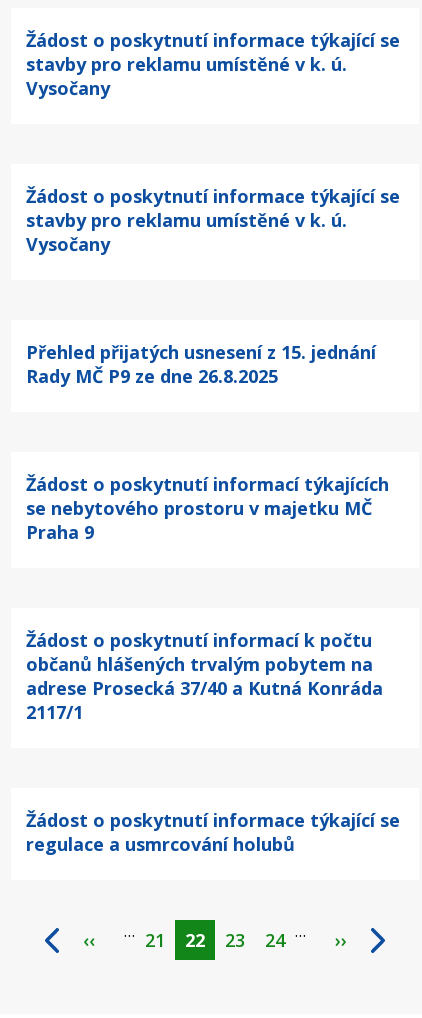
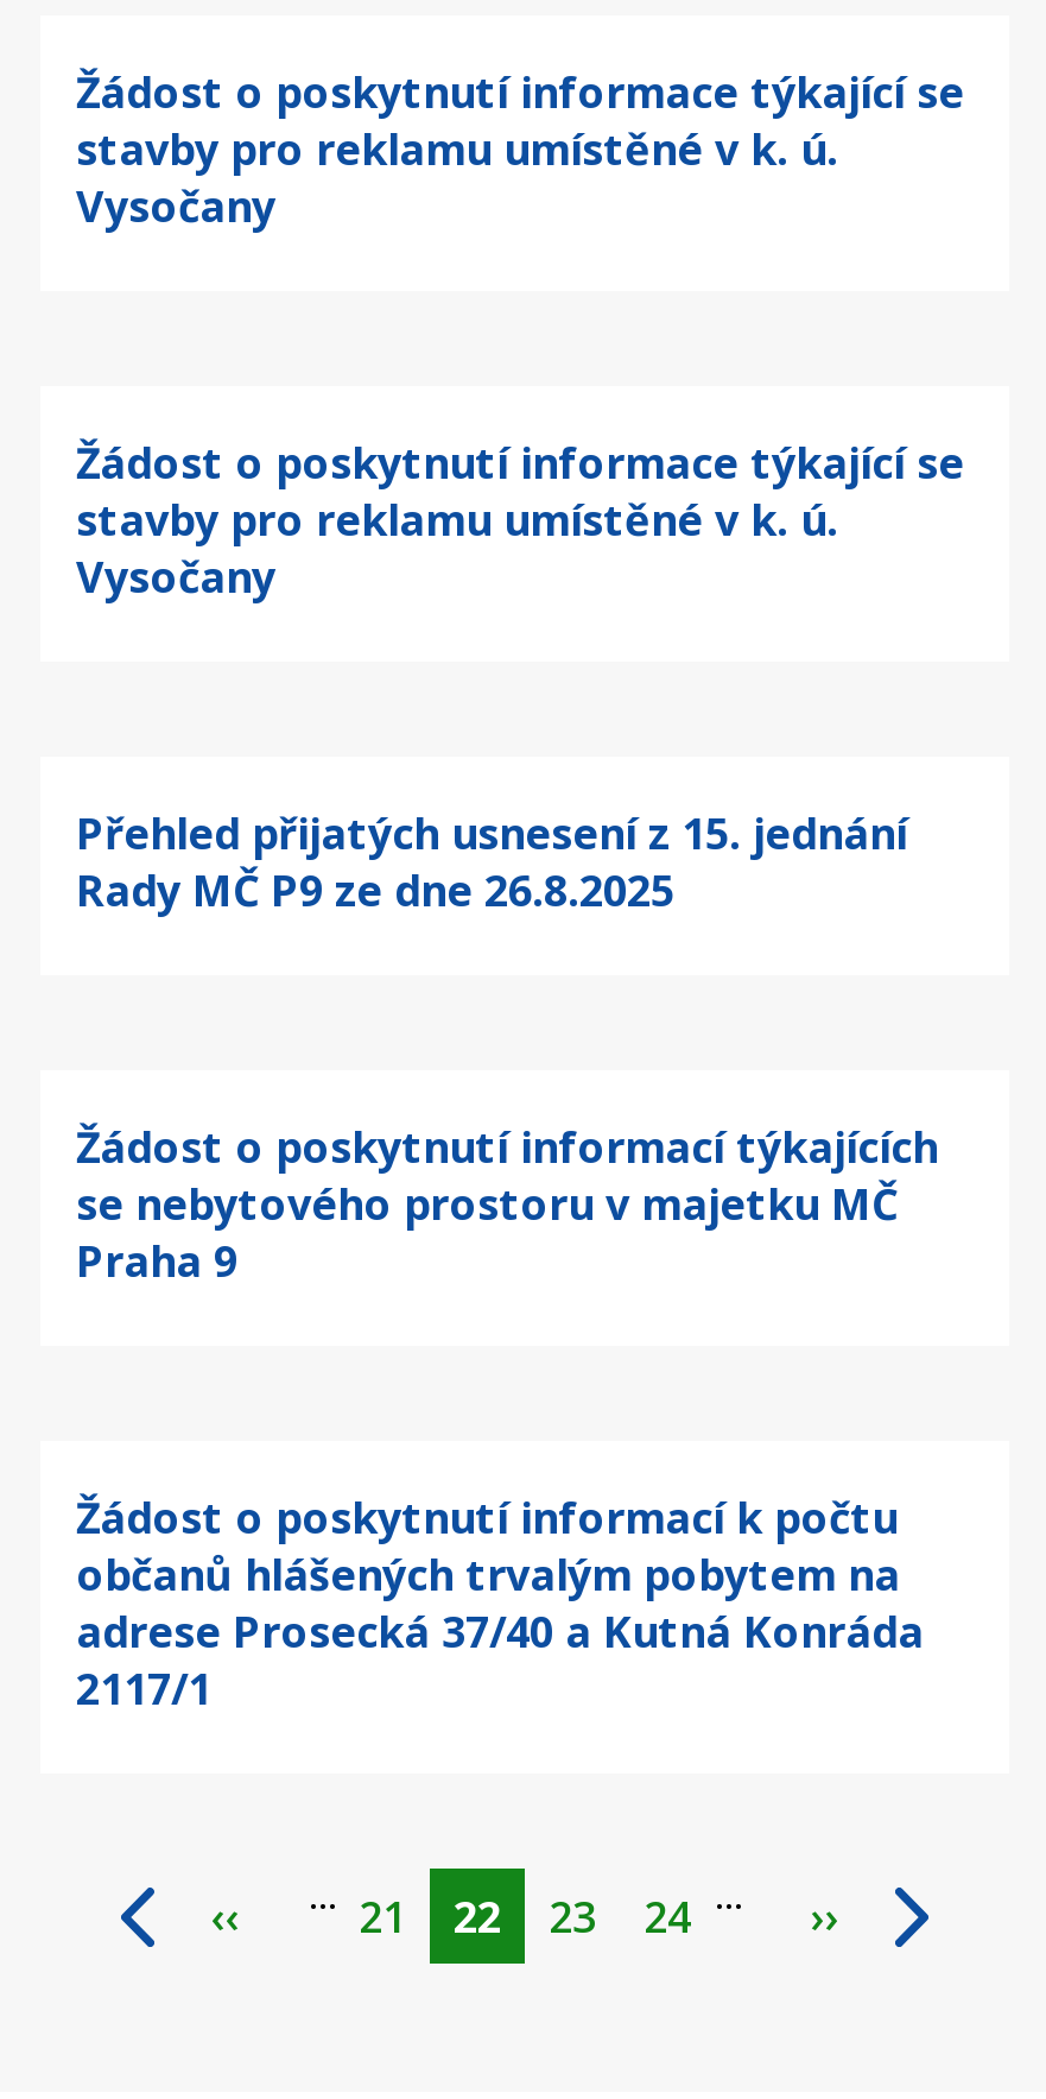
[26,808,400,856] Žádost o poskytnutí informace týkající se | regulace a usmrcování holubů -> none

